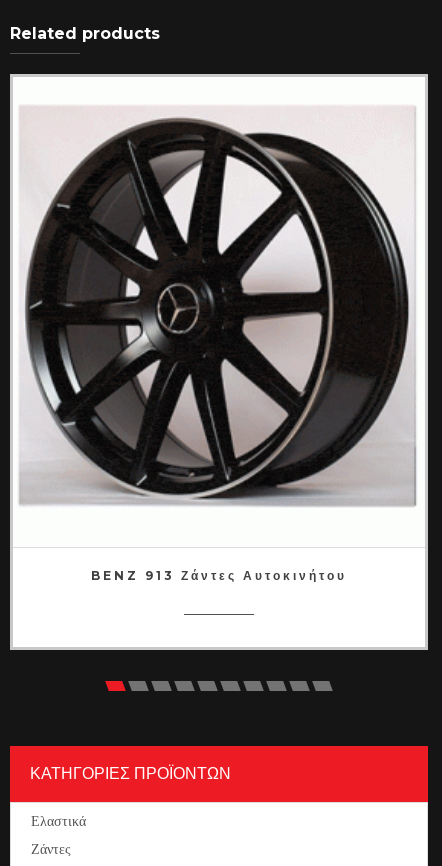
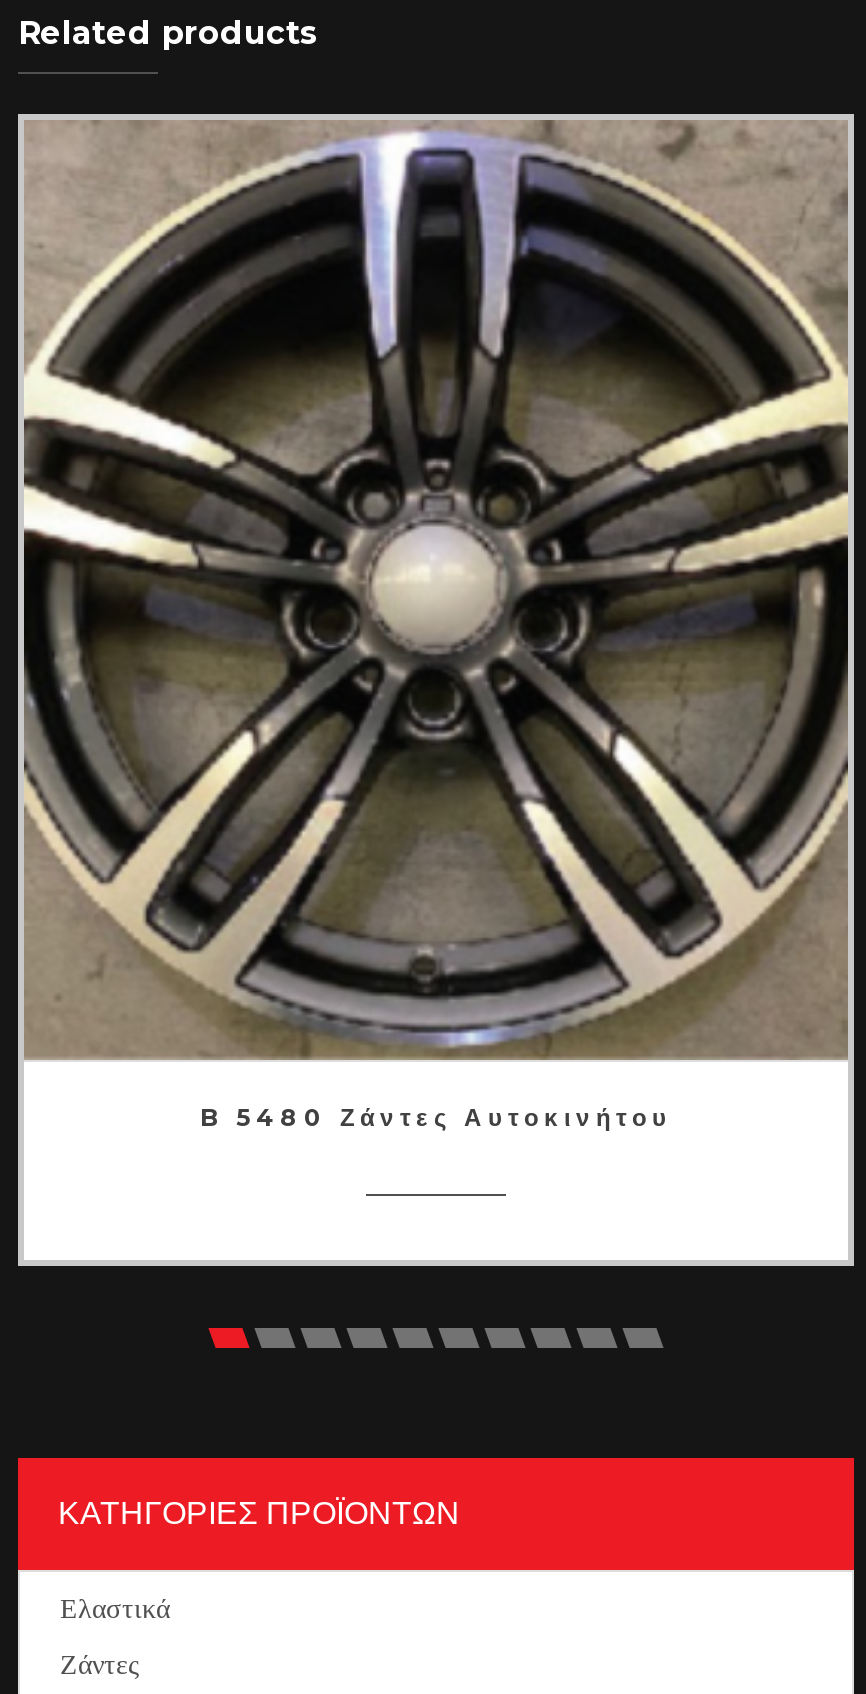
[12,76,426,583] [image] | BENZ 913 Ζάντες Αυτοκινήτου -> [22,118,850,1131] [image] | B 5480 Ζάντες Αυτοκινήτου

